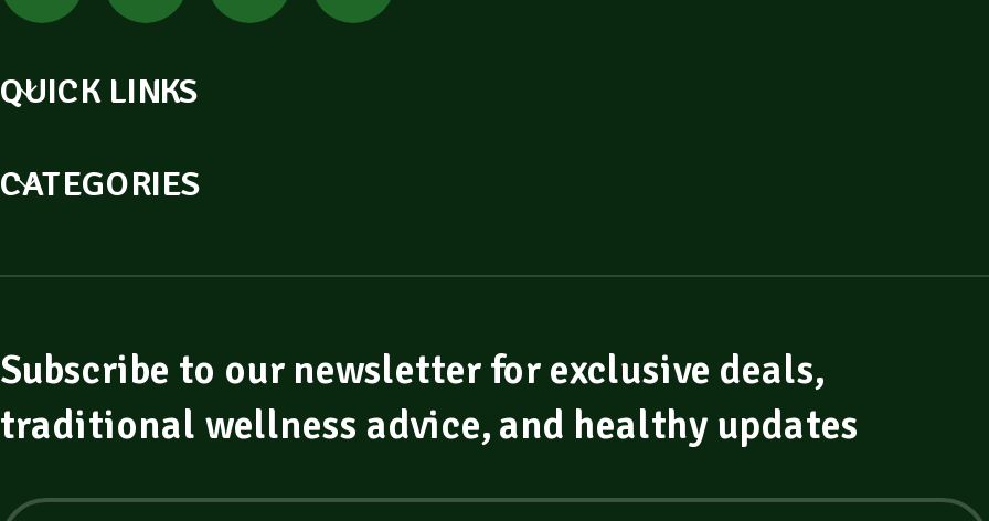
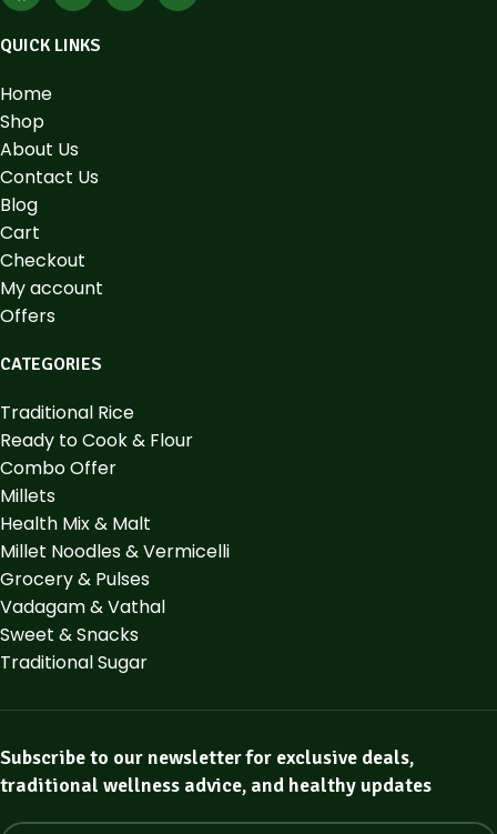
none -> [0,81,103,329] Home | Shop | About Us | Contact Us | Blog | Cart | Checkout | My account | Offers
none -> [0,400,230,675] Traditional Rice | Ready to Cook & Flour | Combo Offer | Millets | Health Mix & Malt | Millet Noodles & Vermicelli | Grocery & Pulses | Vadagam & Vathal | Sweet & Snacks | Traditional Sugar

